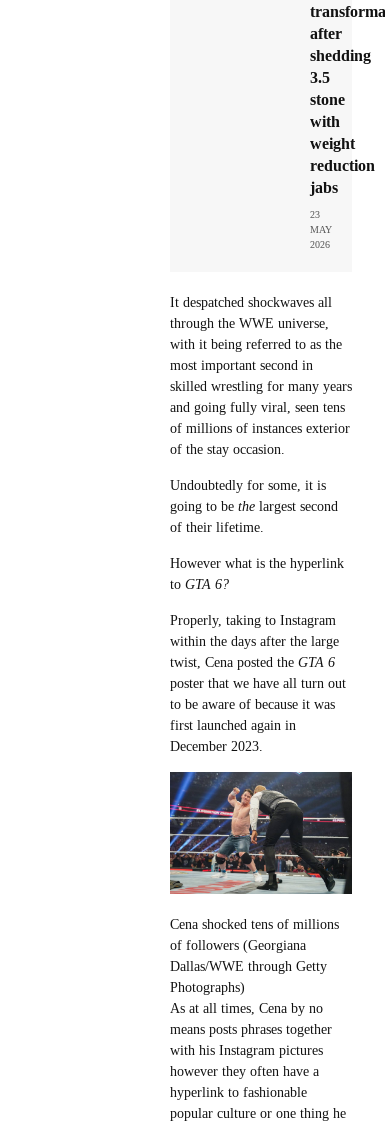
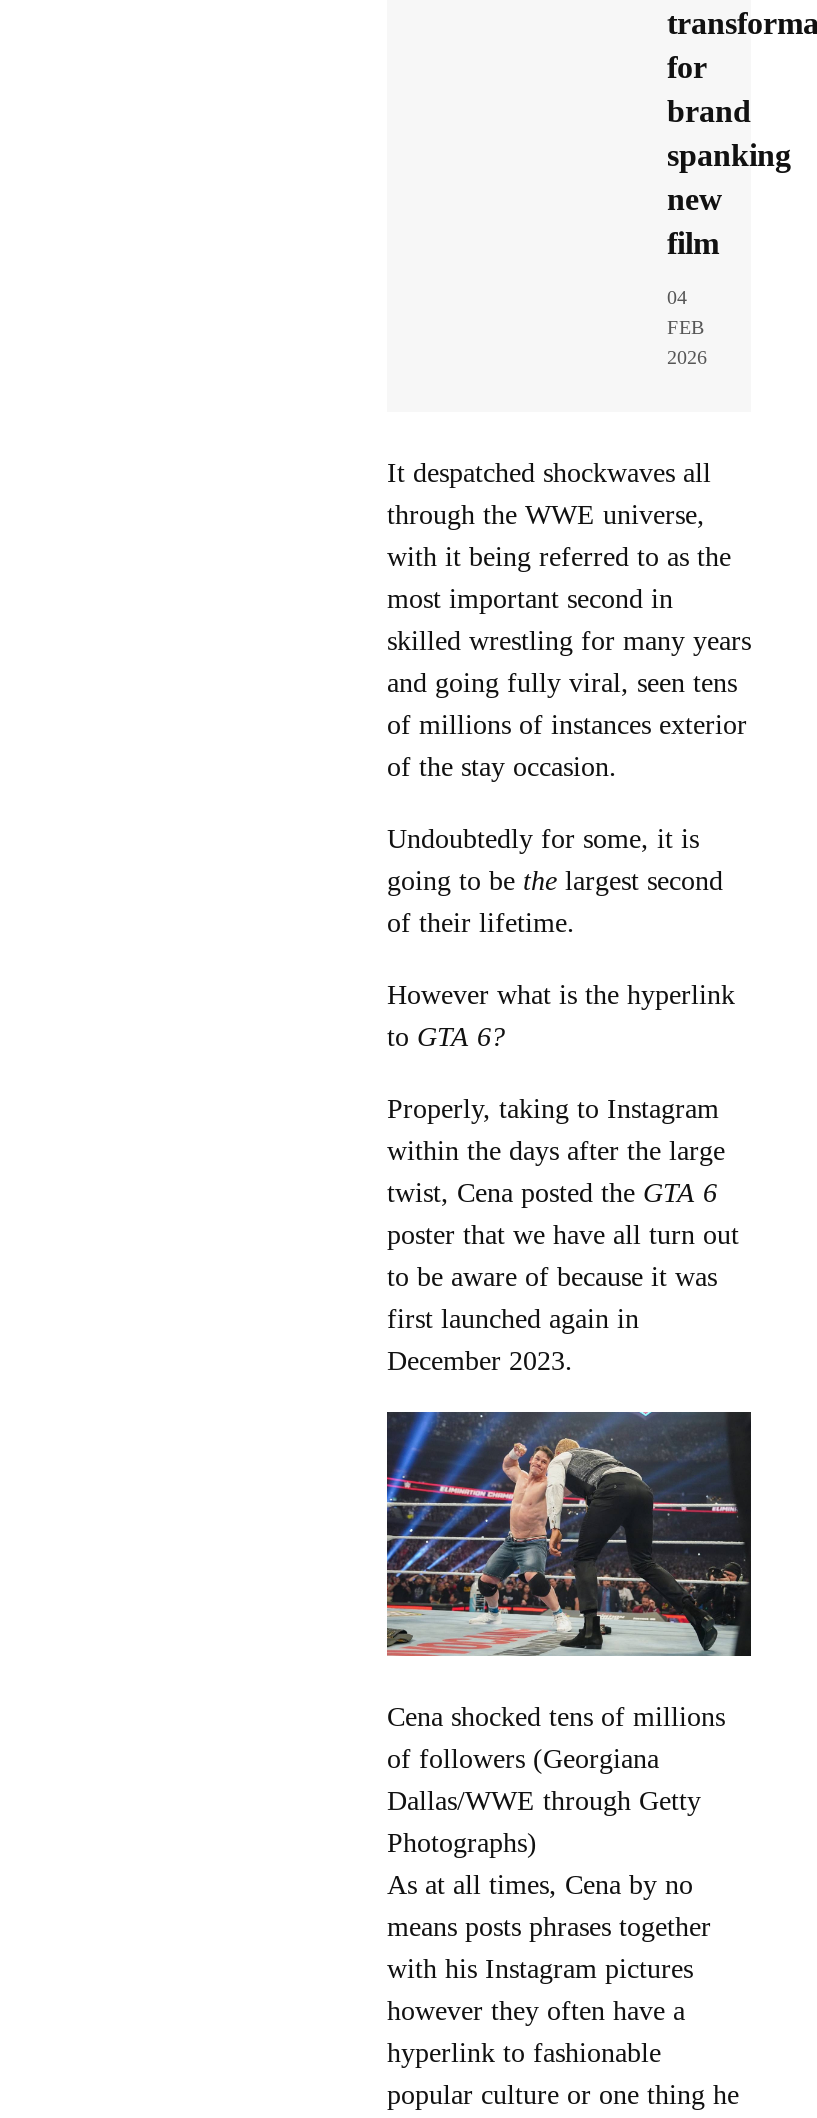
[310,25,375,196] after | shedding | 3.5 | stone | with | weight | reduction | jabs -> [667,51,791,261] for | brand | spanking | new | film
[310,209,332,235] 23 | MAY -> [667,287,705,339] 04 | FEB

